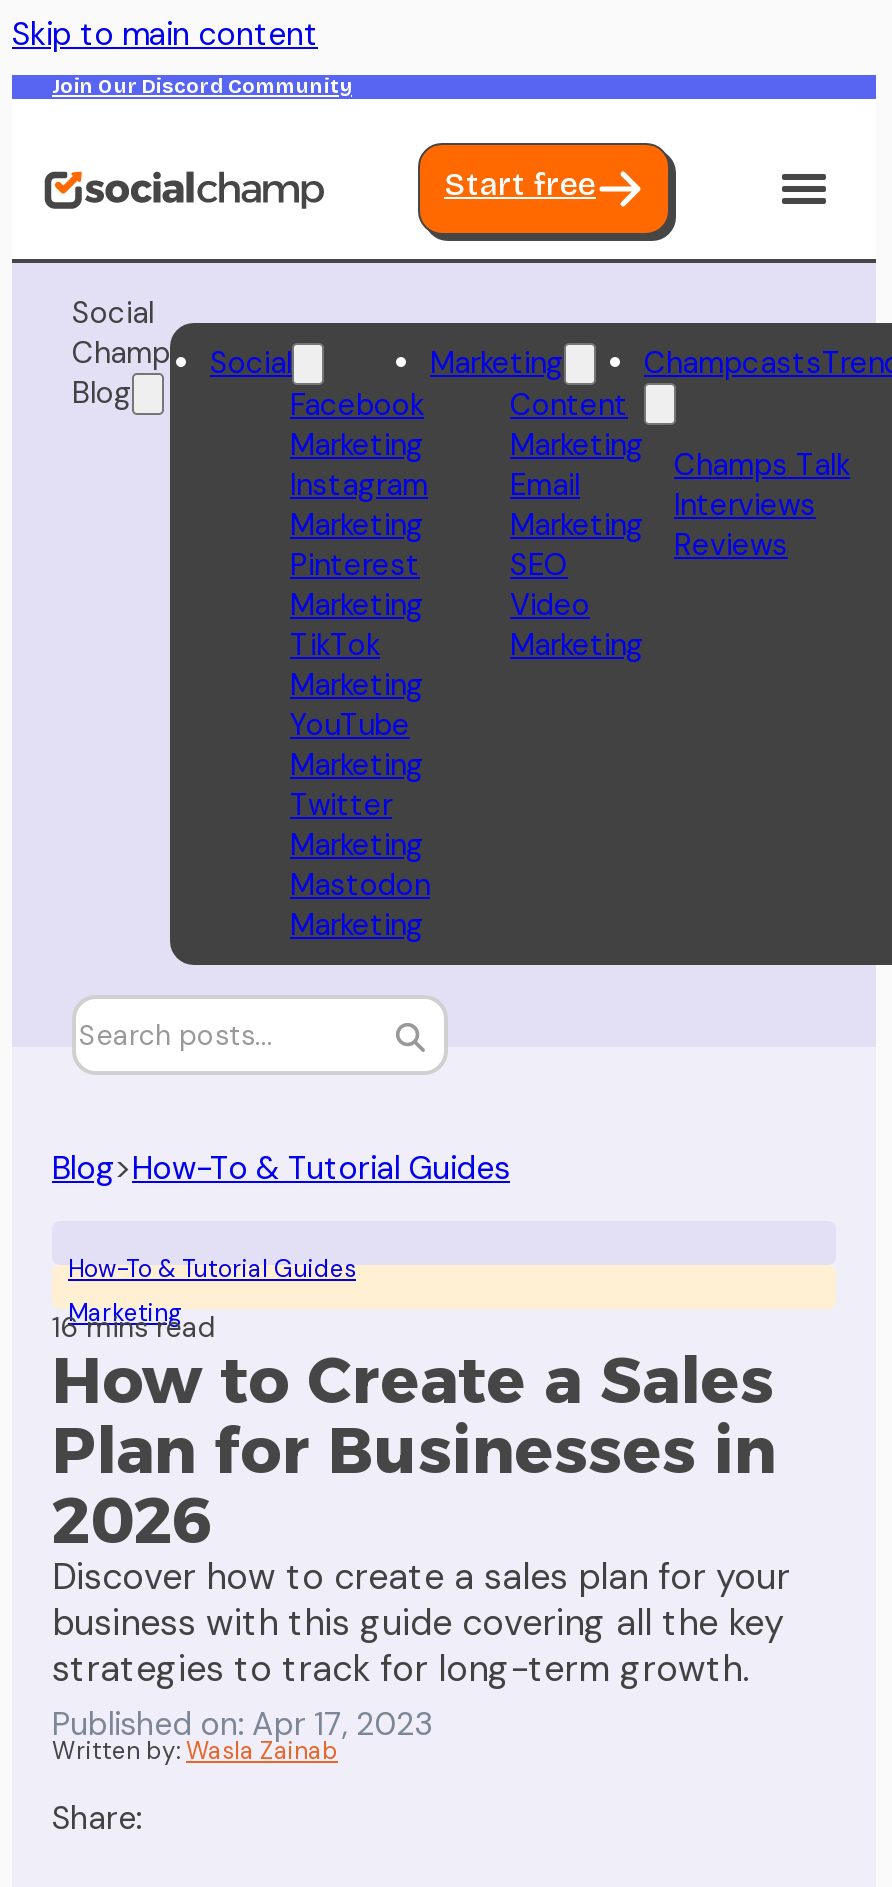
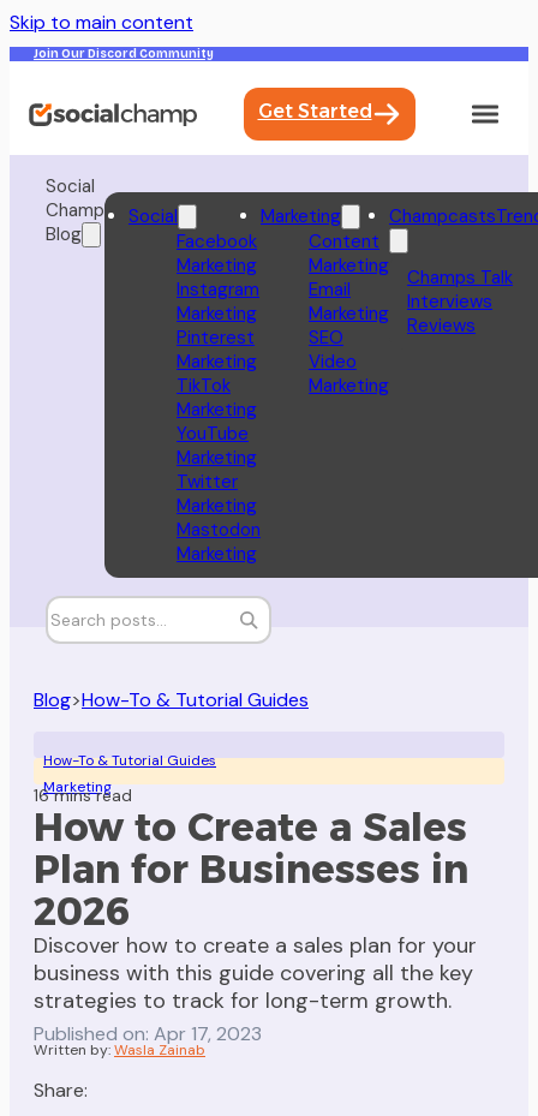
[444,165,596,203] Start free -> [258,100,372,123] Get Started

